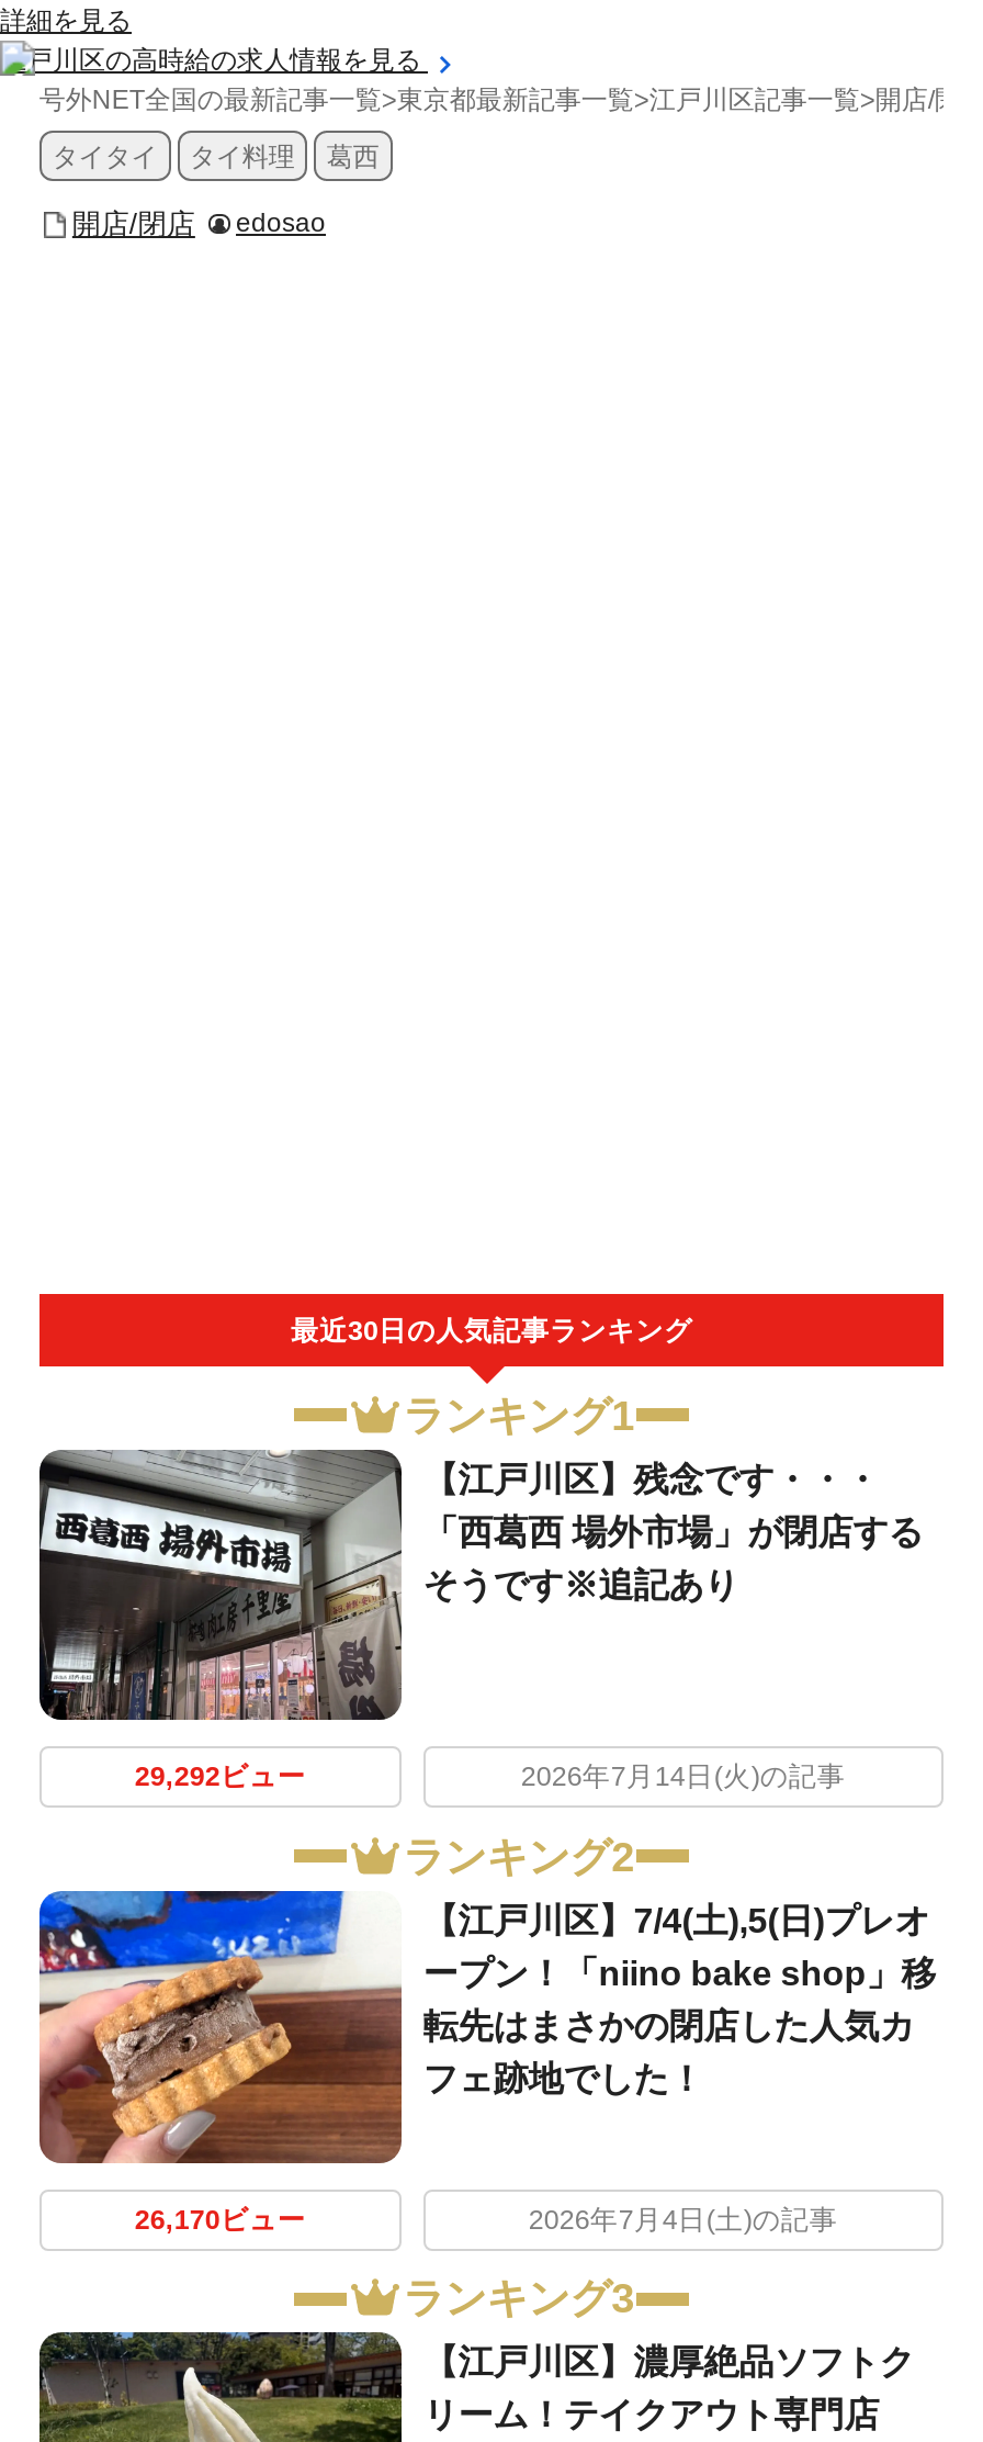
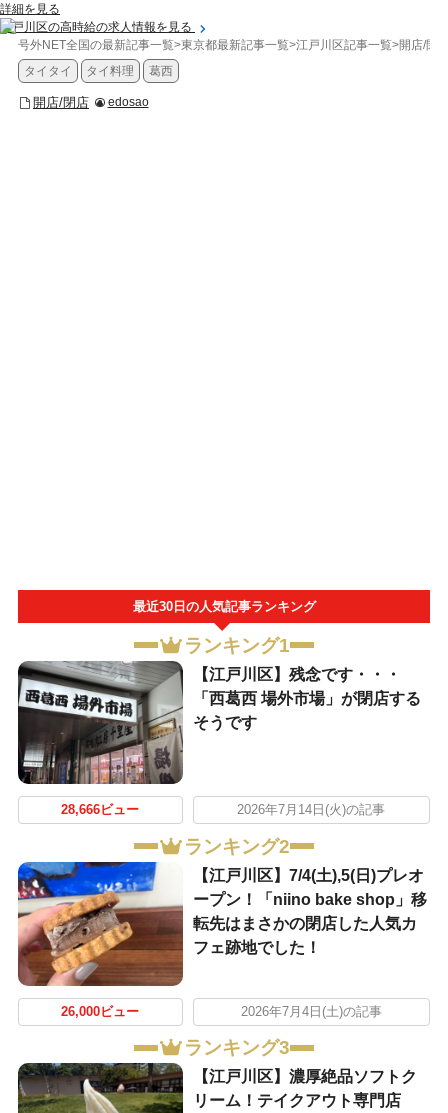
[423,1567,739,1604] そうです※追記あり -> [193,714,257,731] そうです
[135,1763,306,1794] 29,292ビュー -> [61,803,139,817] 28,666ビュー
[135,2204,306,2235] 26,170ビュー -> [61,1005,139,1019] 26,000ビュー

